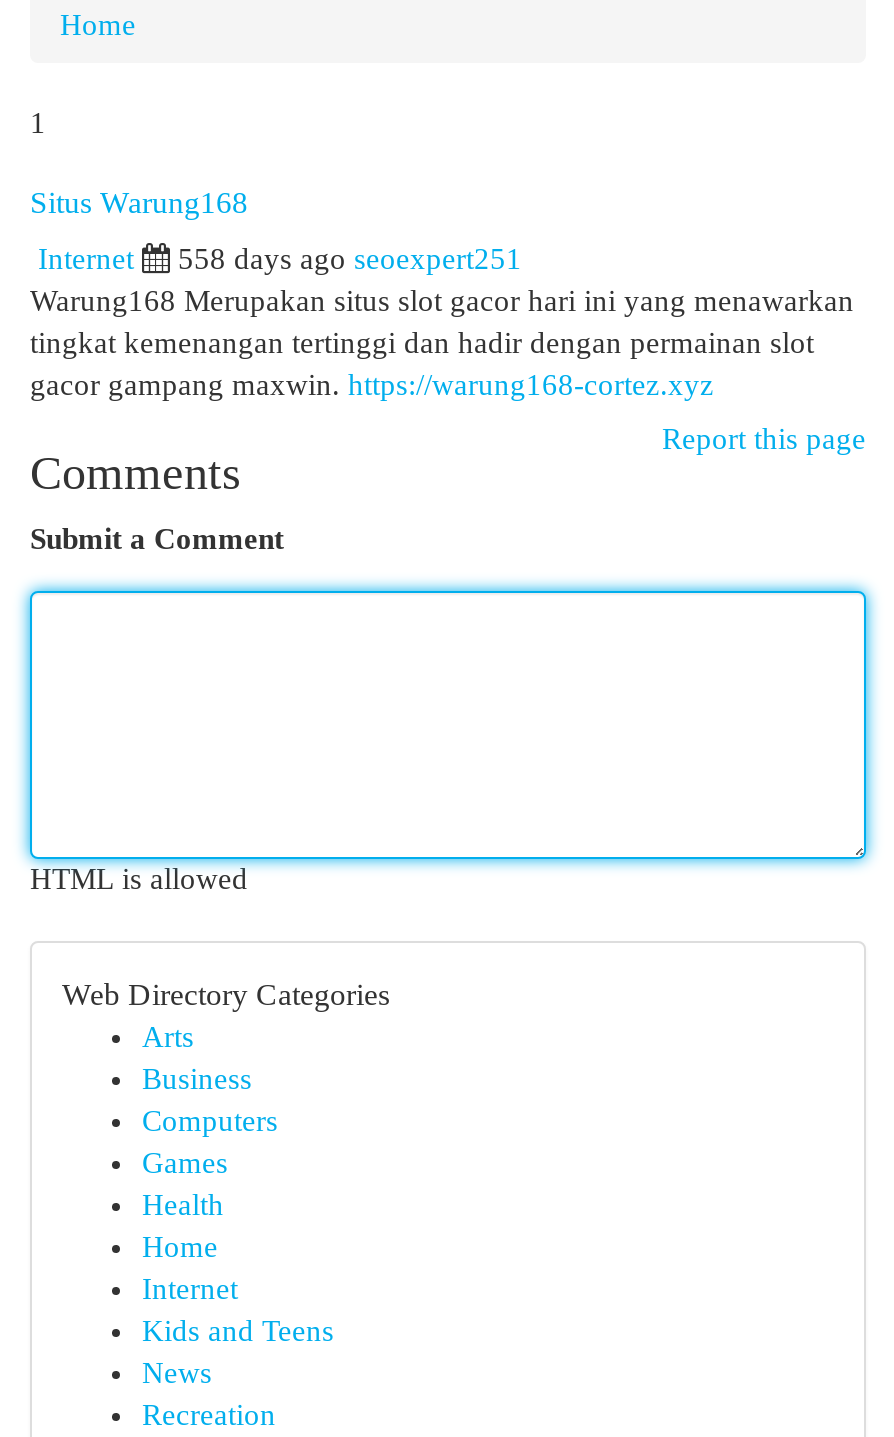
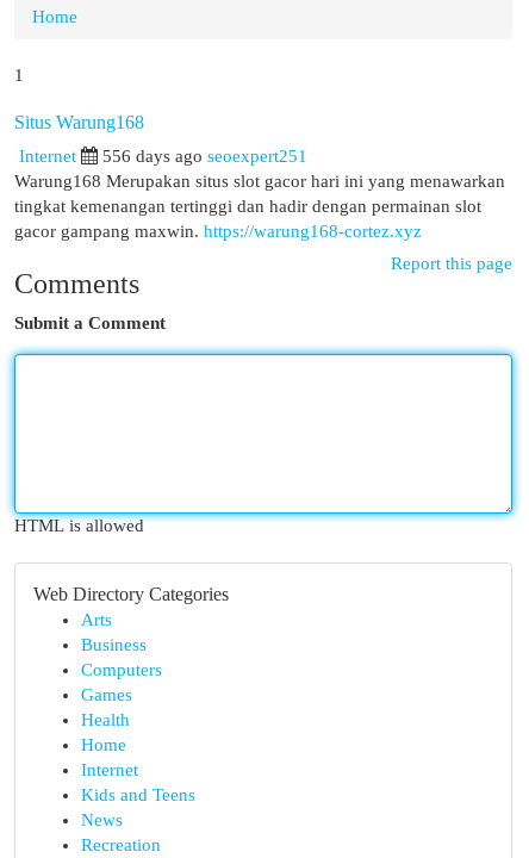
[178,243,522,275] 558 days ago seoexpert251 -> [102,147,307,166] 556 days ago seoexpert251

